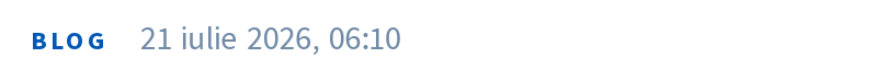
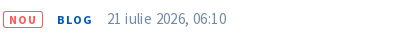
none -> [9,12,37,27] NOU

